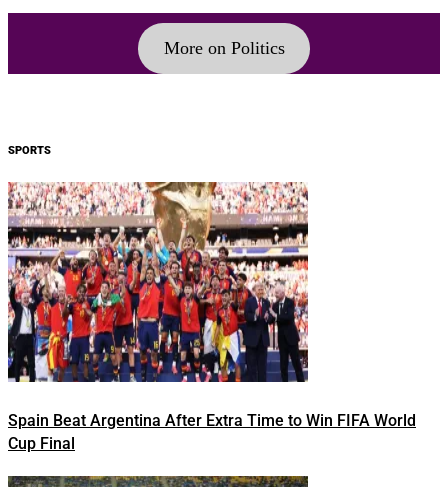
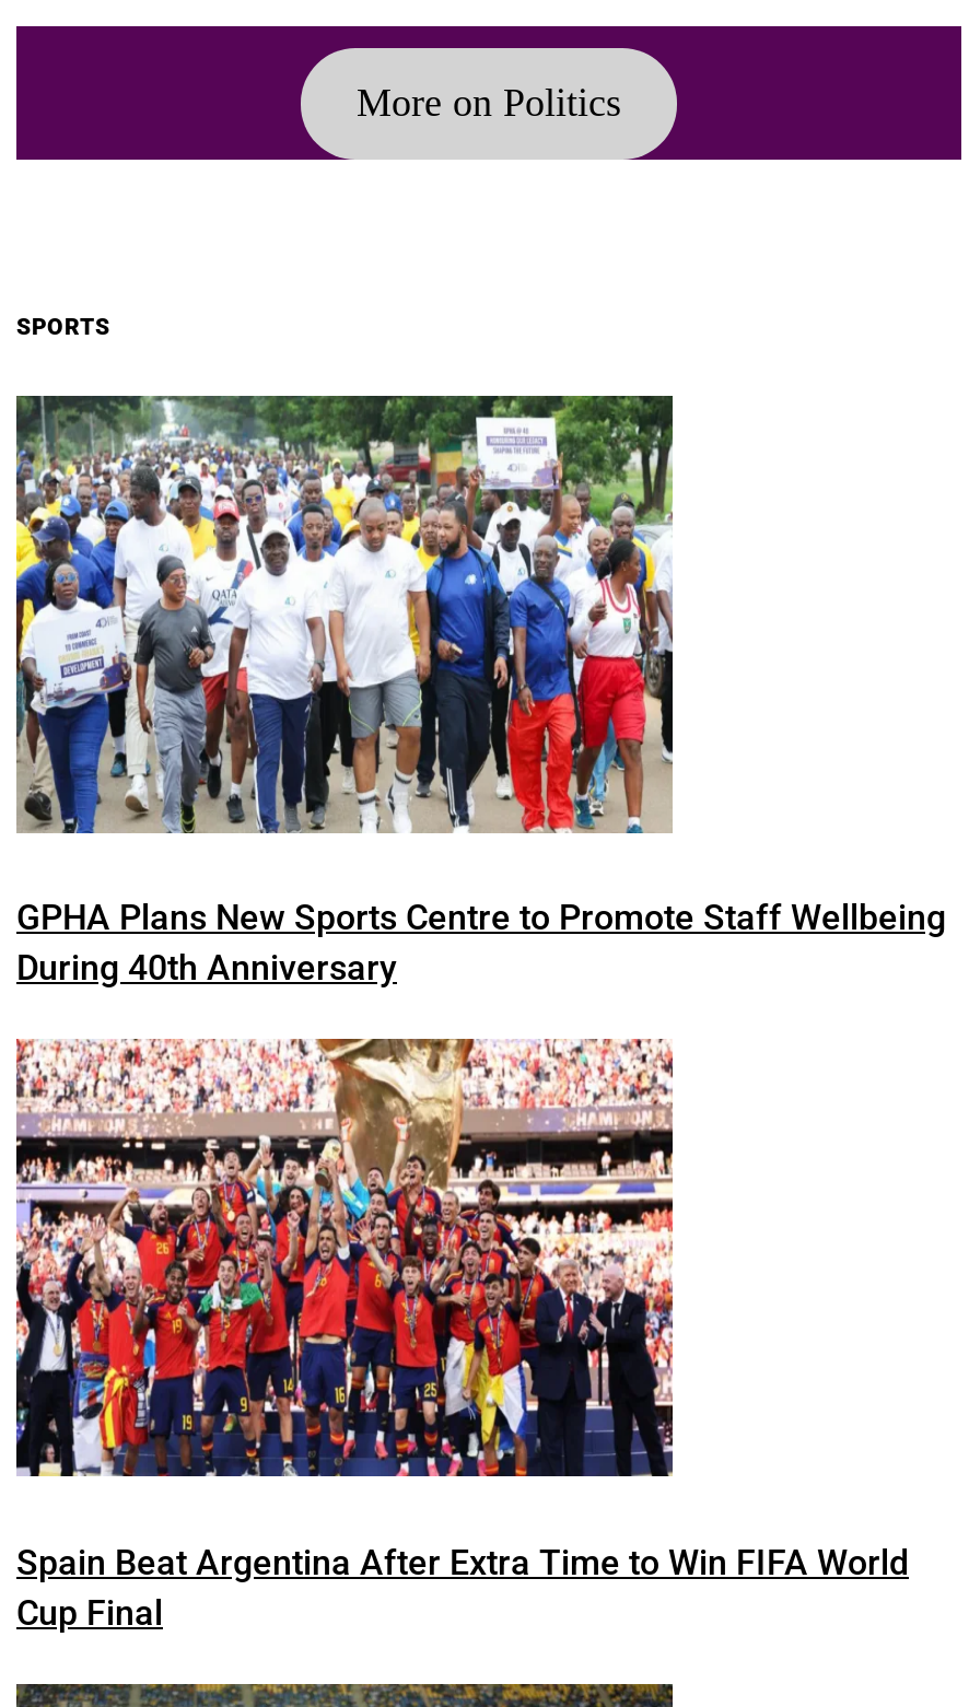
none -> [14,394,946,989] [image] | GPHA Plans New Sports Centre to Promote Staff Wellbeing | During 40th Anniversary

